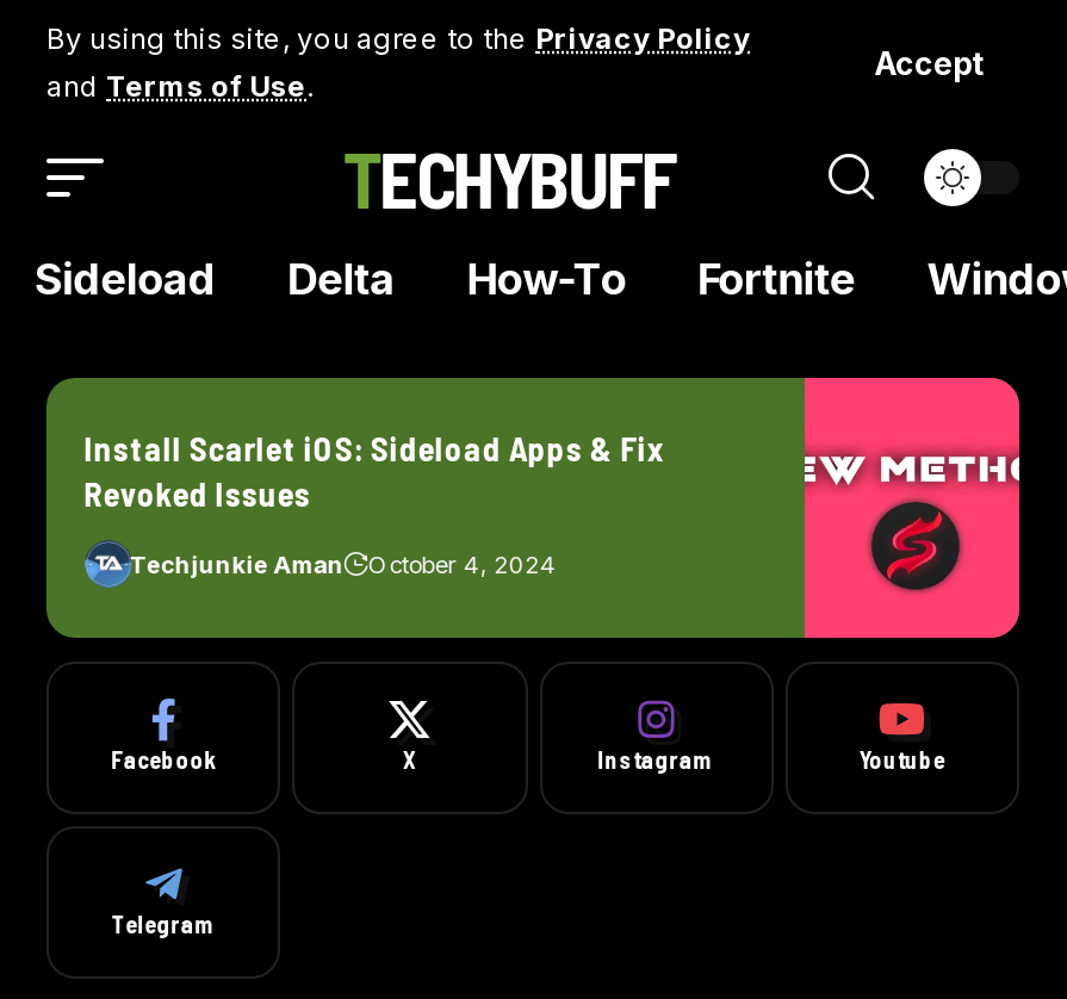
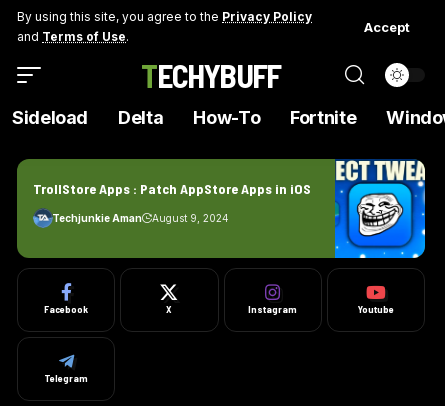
[802,376,1022,640] [image] -> [334,158,426,259] [image]
[84,429,664,515] Install Scarlet iOS: Sideload Apps & Fix | Revoked Issues -> [33,180,311,197] TrollStore Apps : Patch AppStore Apps in iOS
[130,549,557,578] Techjunkie Aman October 4, 2024 -> [52,212,229,224] Techjunkie Aman August 9, 2024

